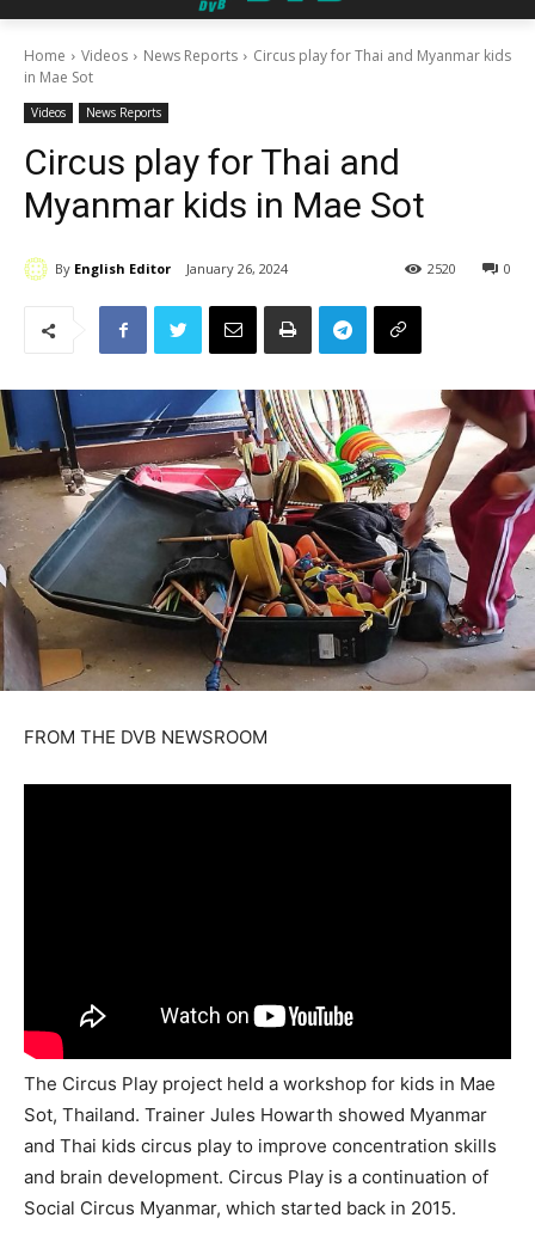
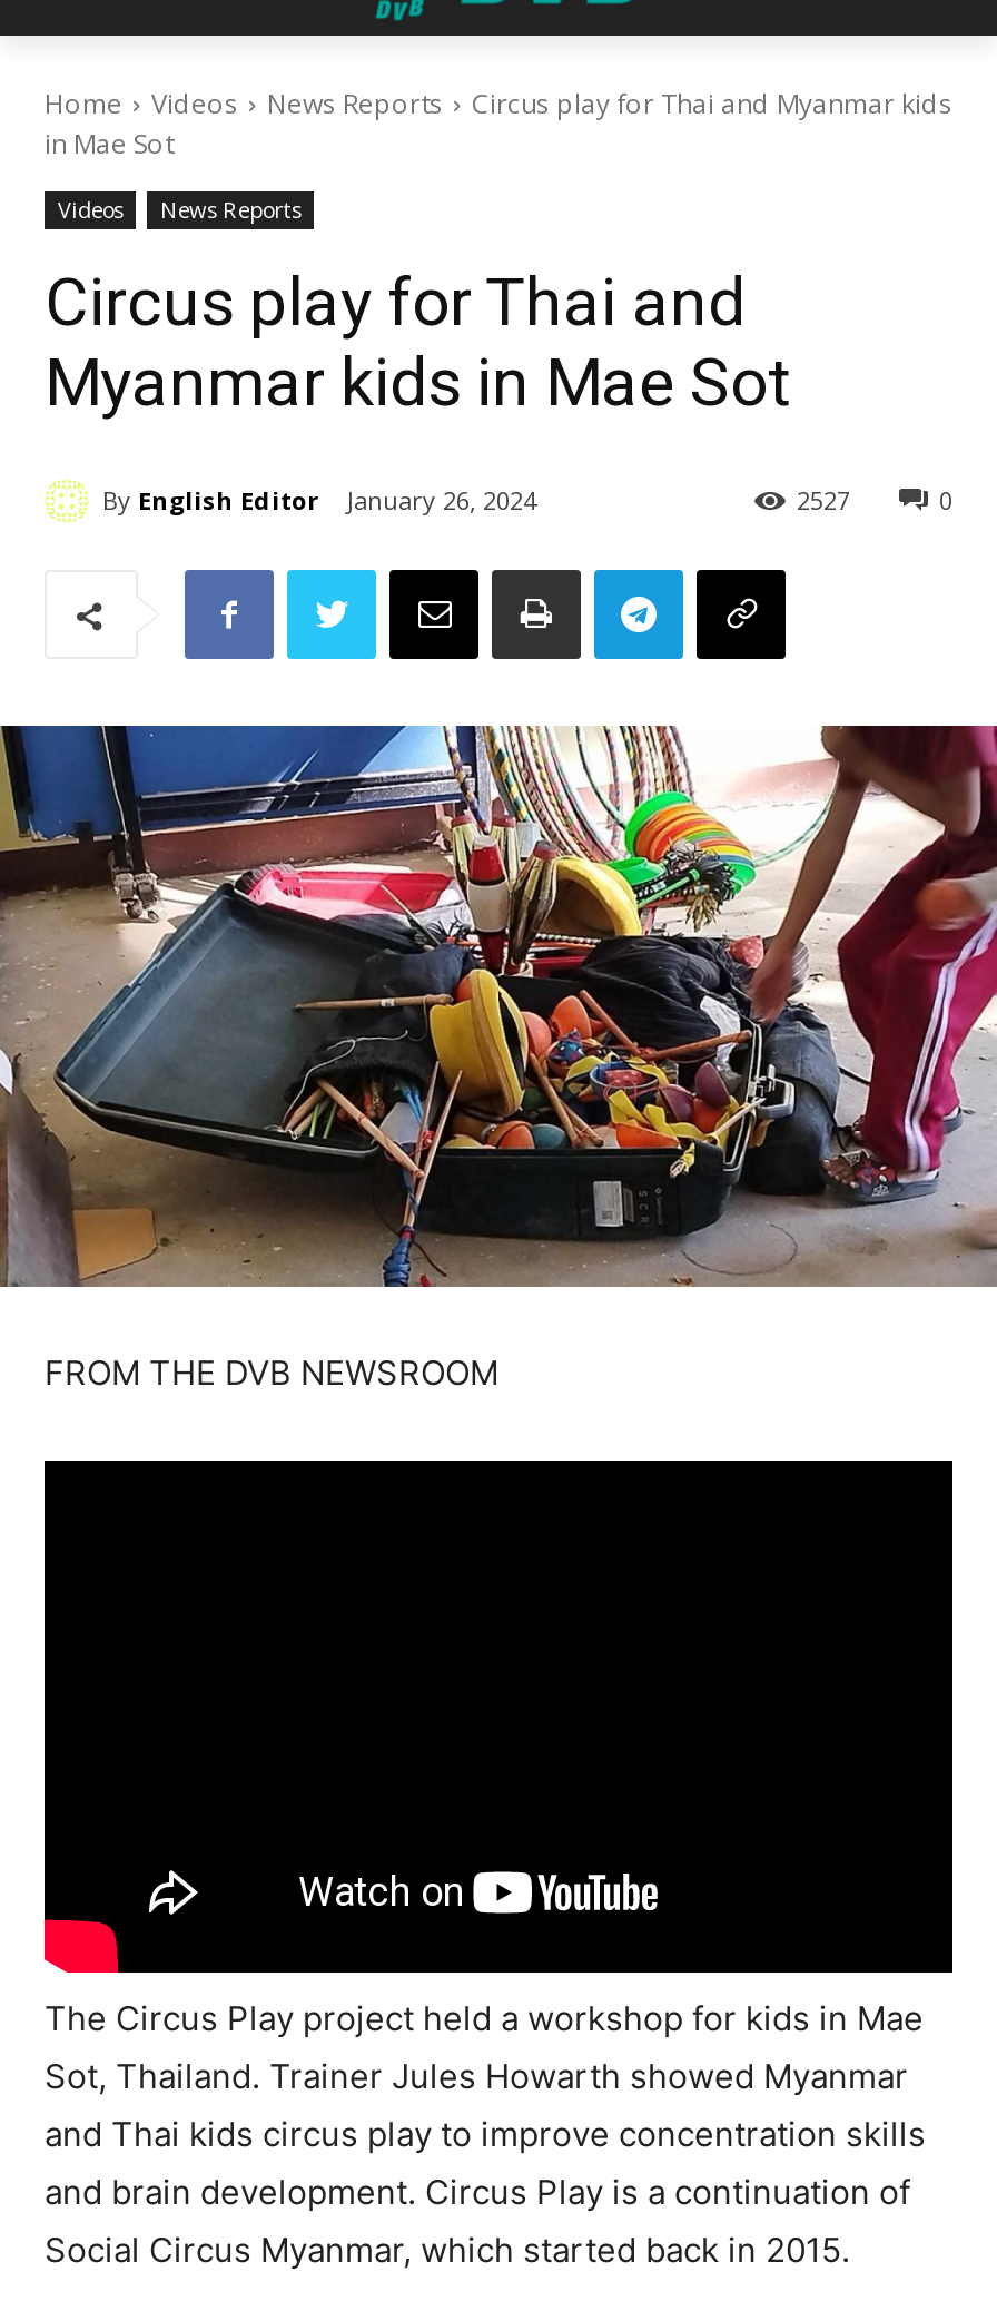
[428,260,456,277] 2520 -> [797,483,850,517] 2527

